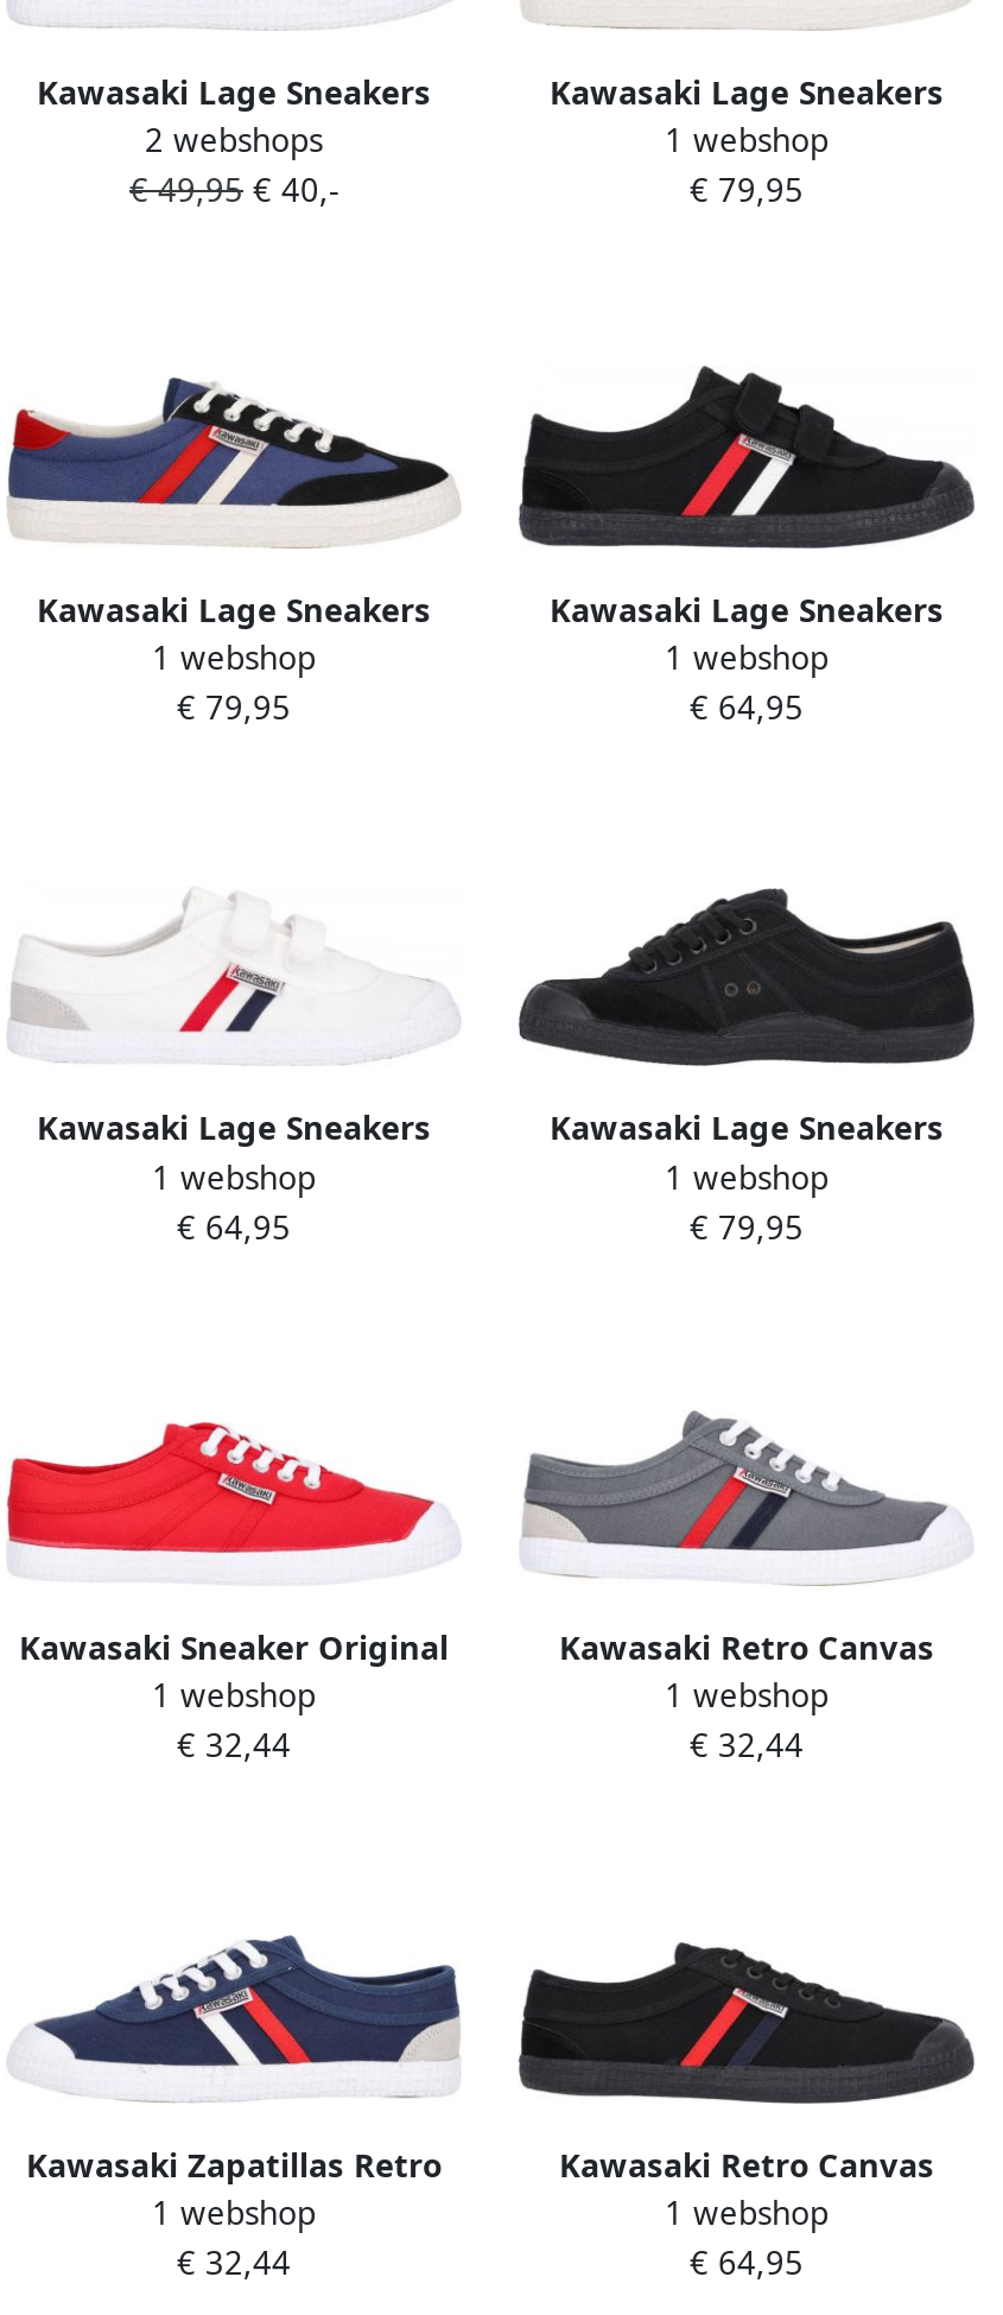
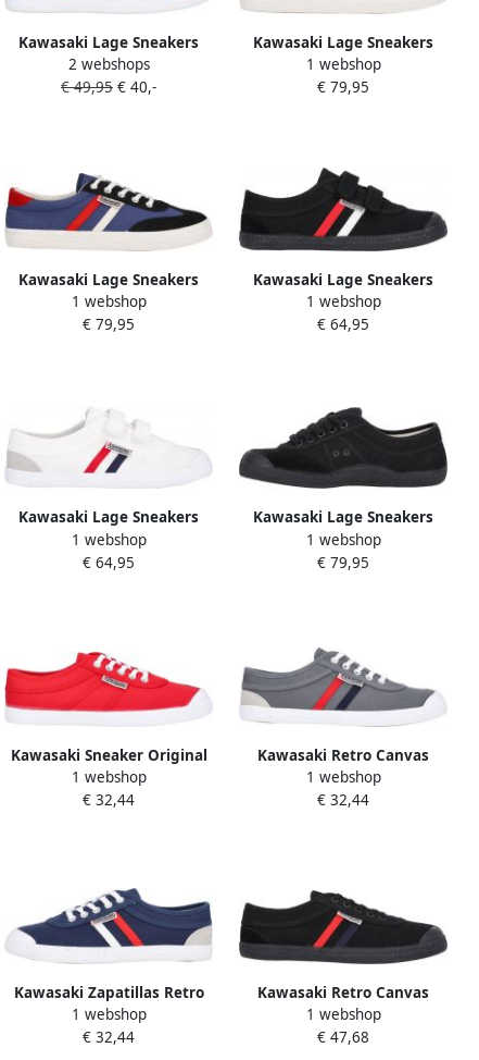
[690,2241,804,2284] € 64,95 -> [317,1027,369,1047] € 47,68

